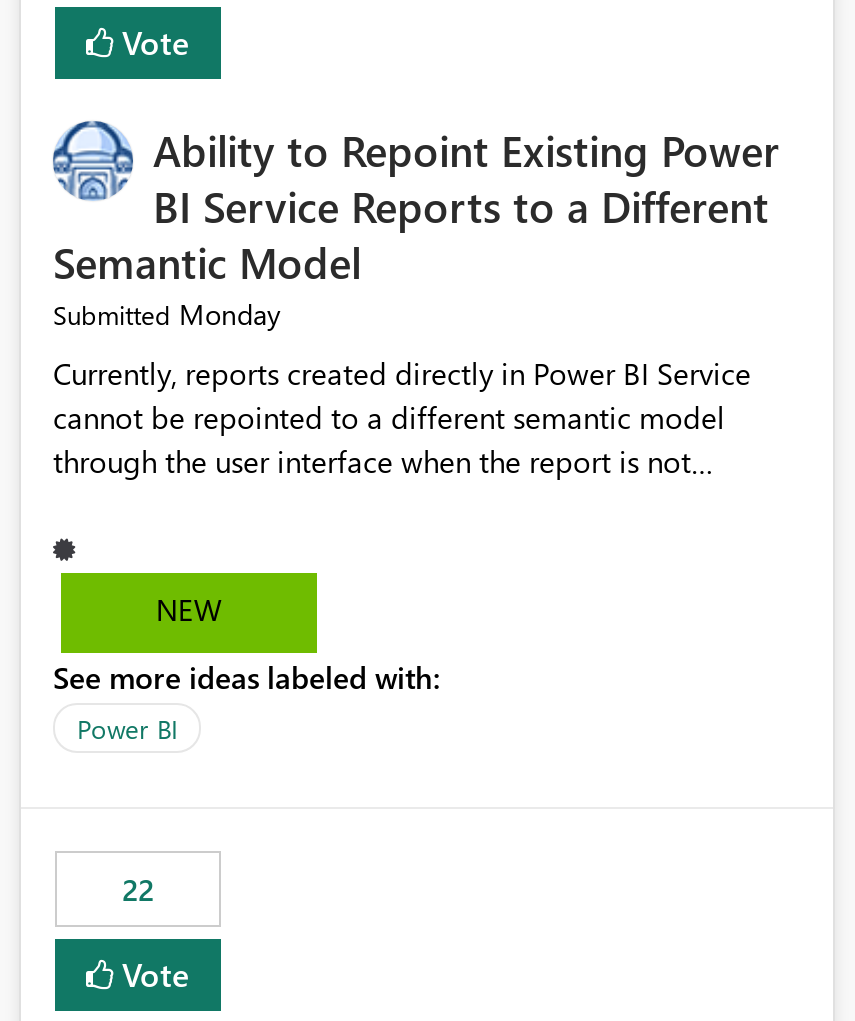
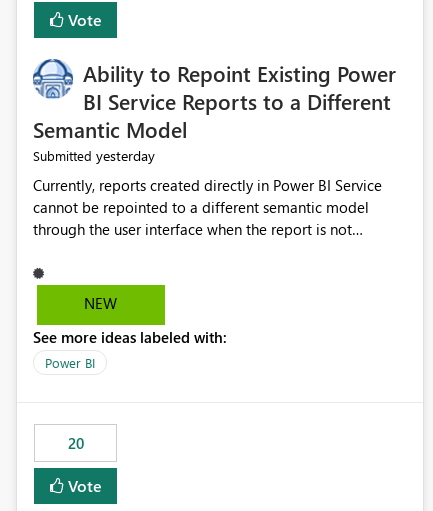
[53,296,281,334] Submitted Monday -> [33,146,155,165] Submitted yesterday
[122,870,154,910] 22 -> [67,433,83,453] 20

